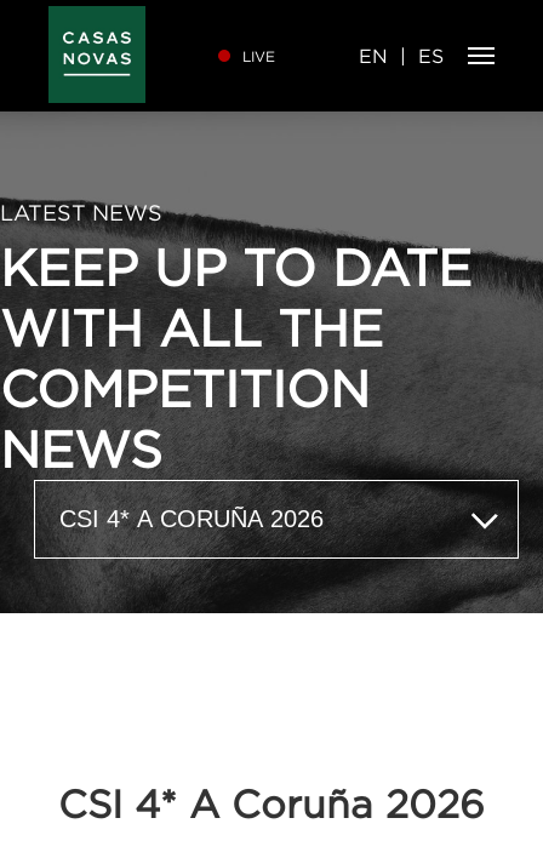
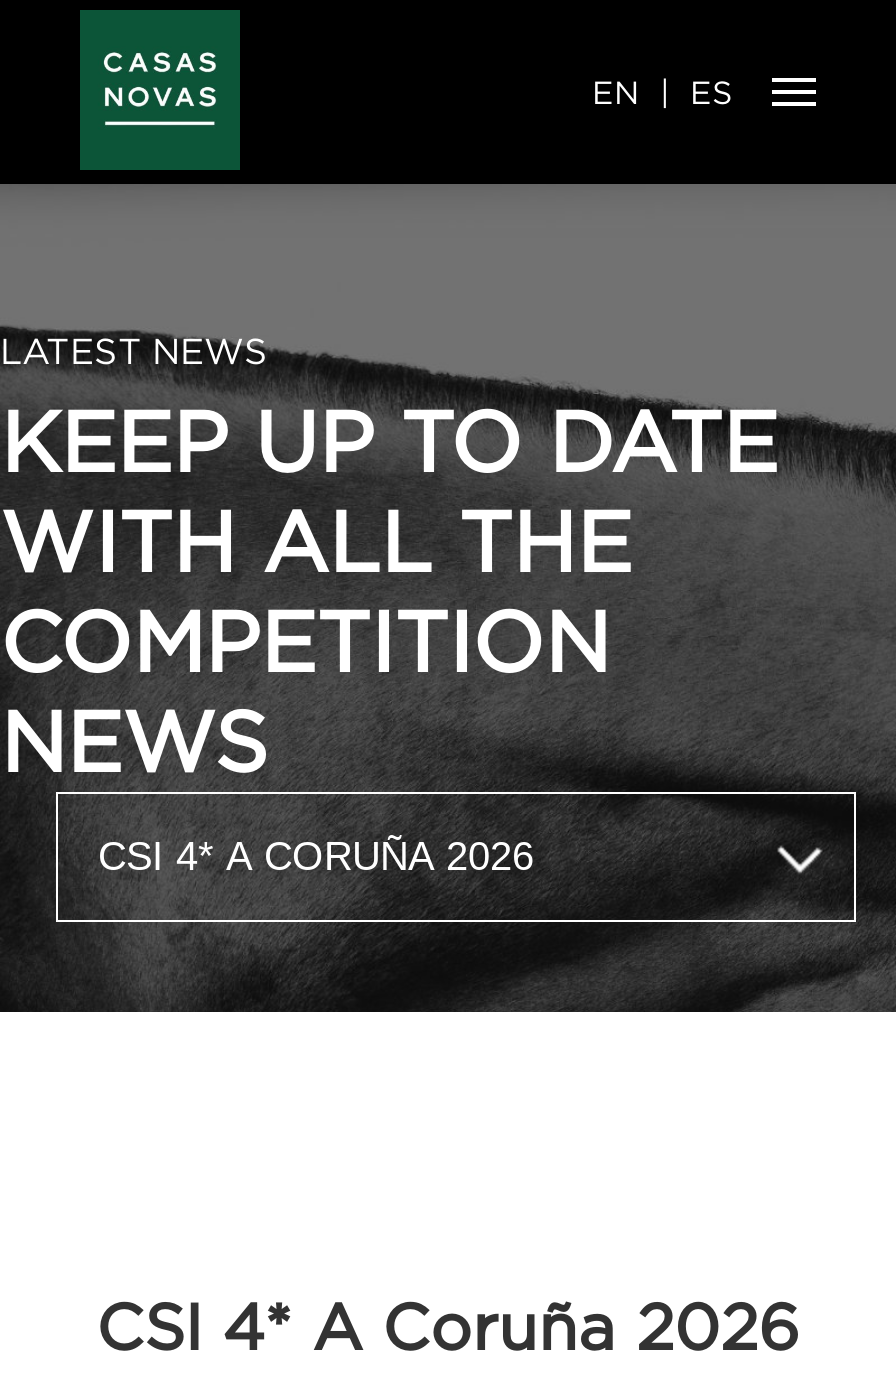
[242,48,275,64] LIVE -> none

